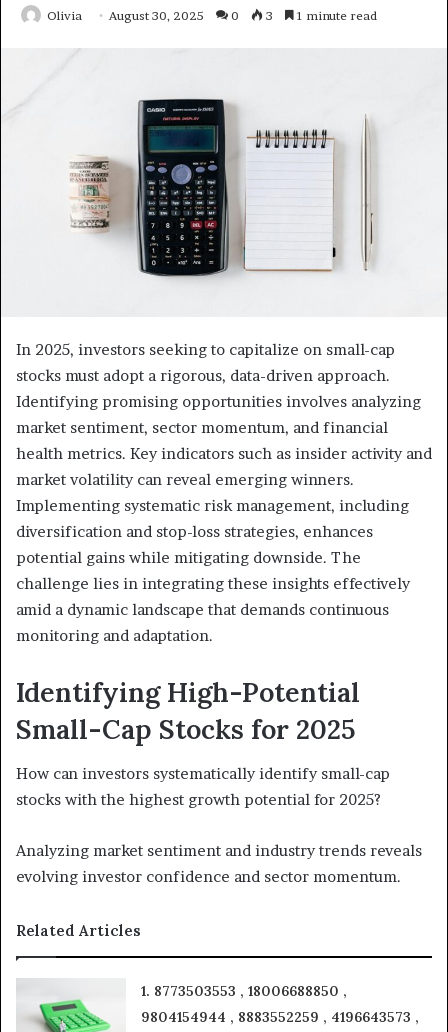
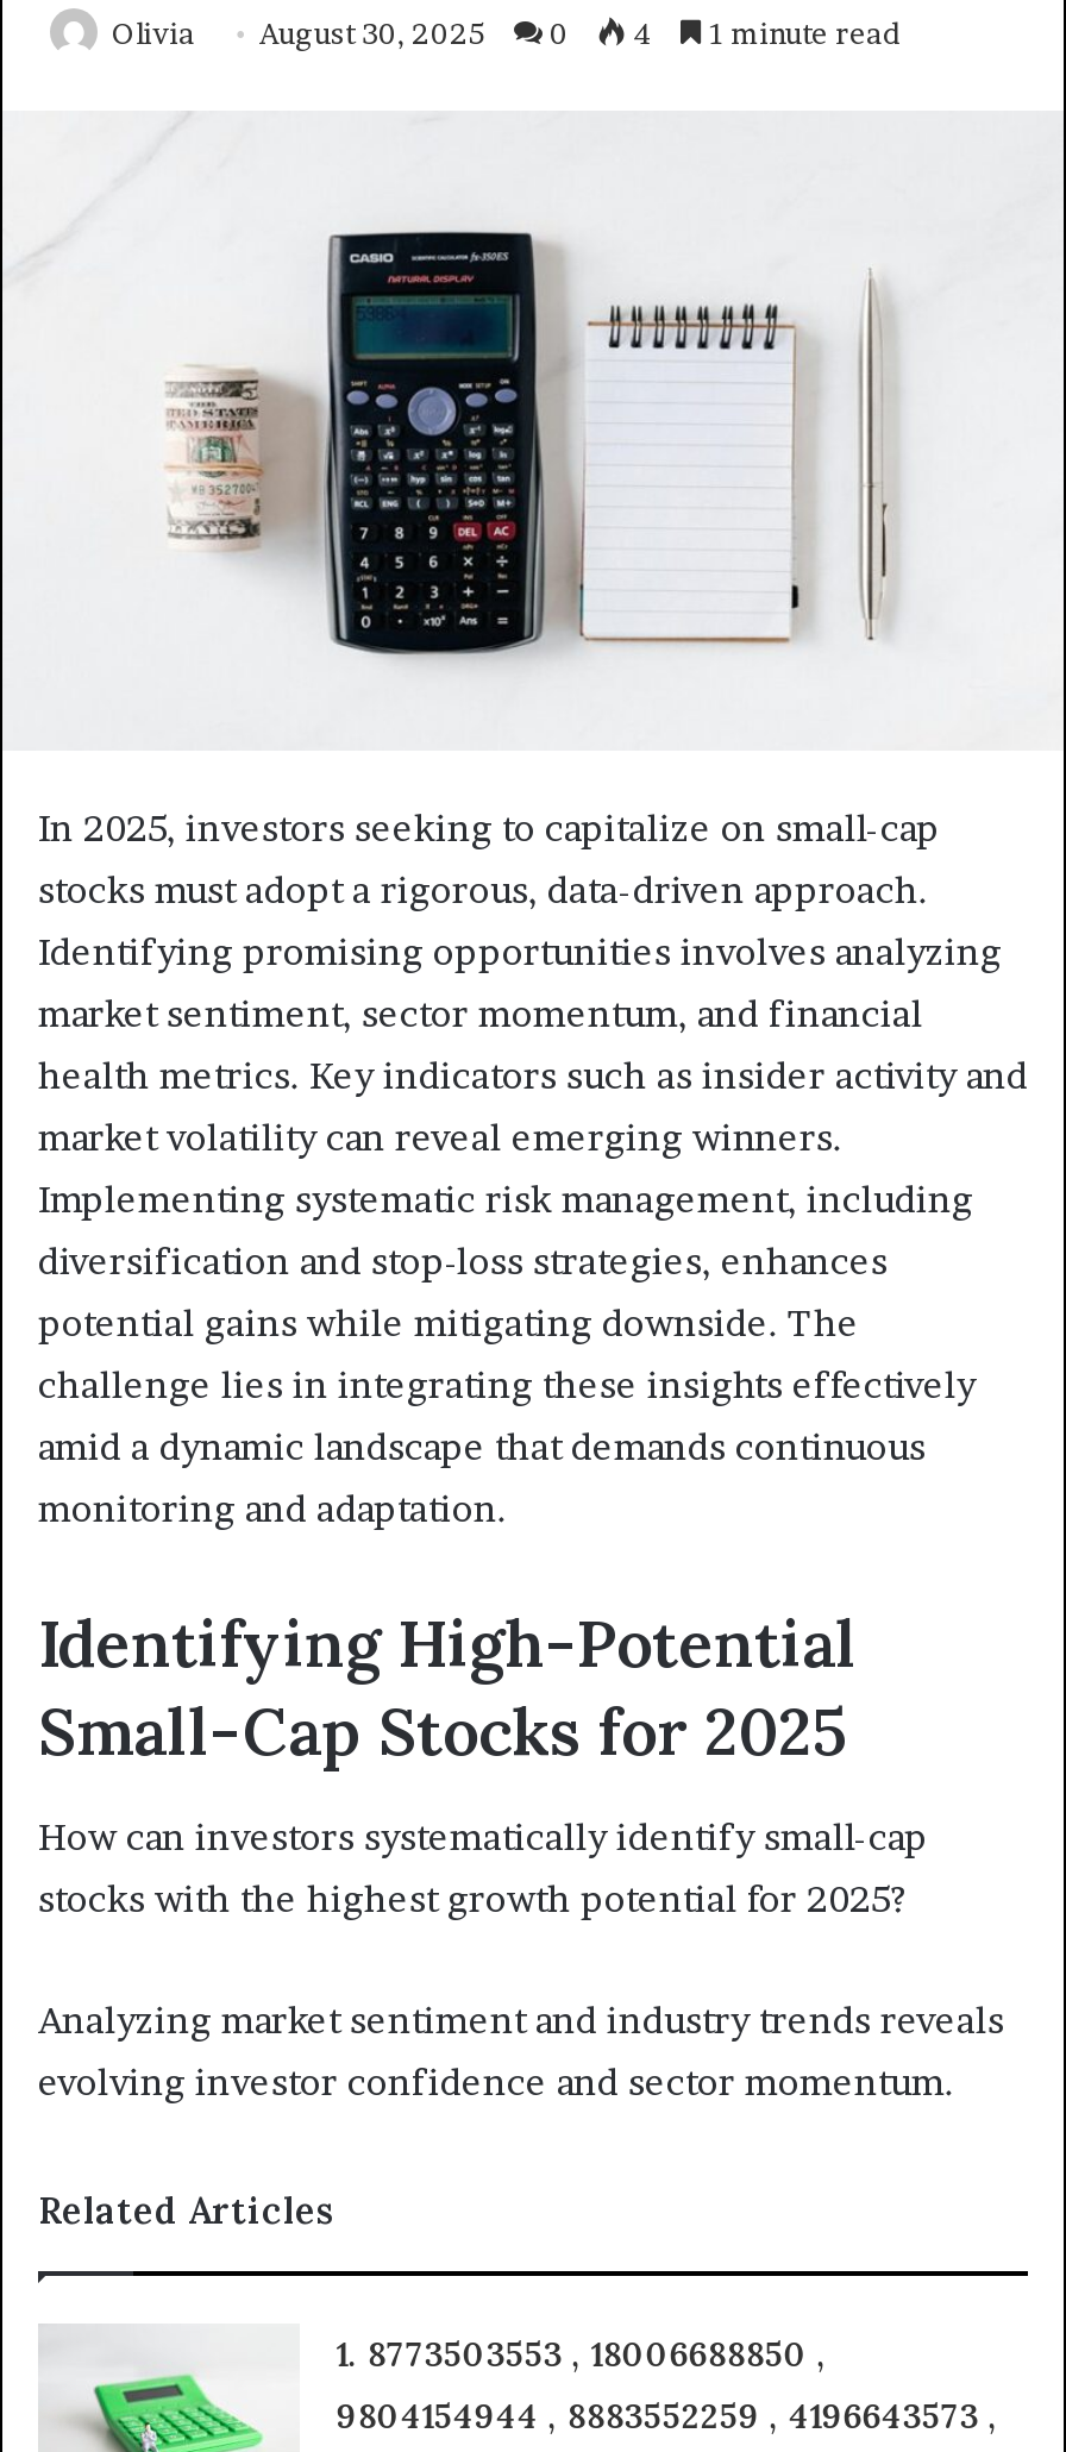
[47,8,377,23] Olivia August 30, 2025 0 3 1 minute read -> [112,16,899,52] Olivia August 30, 2025 0 4 1 minute read

